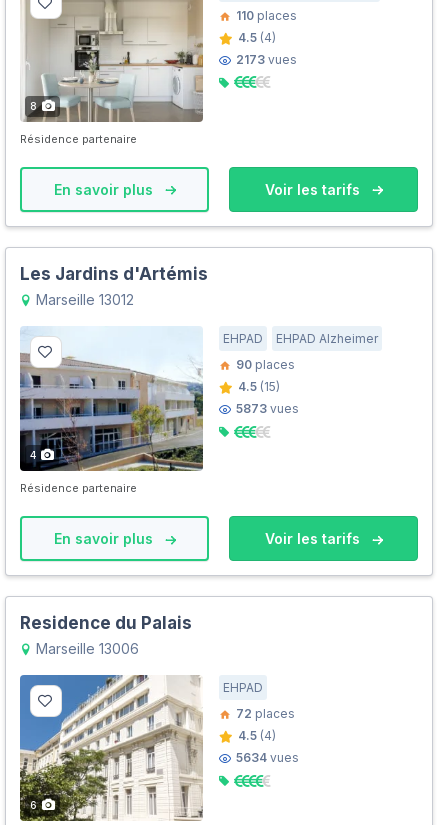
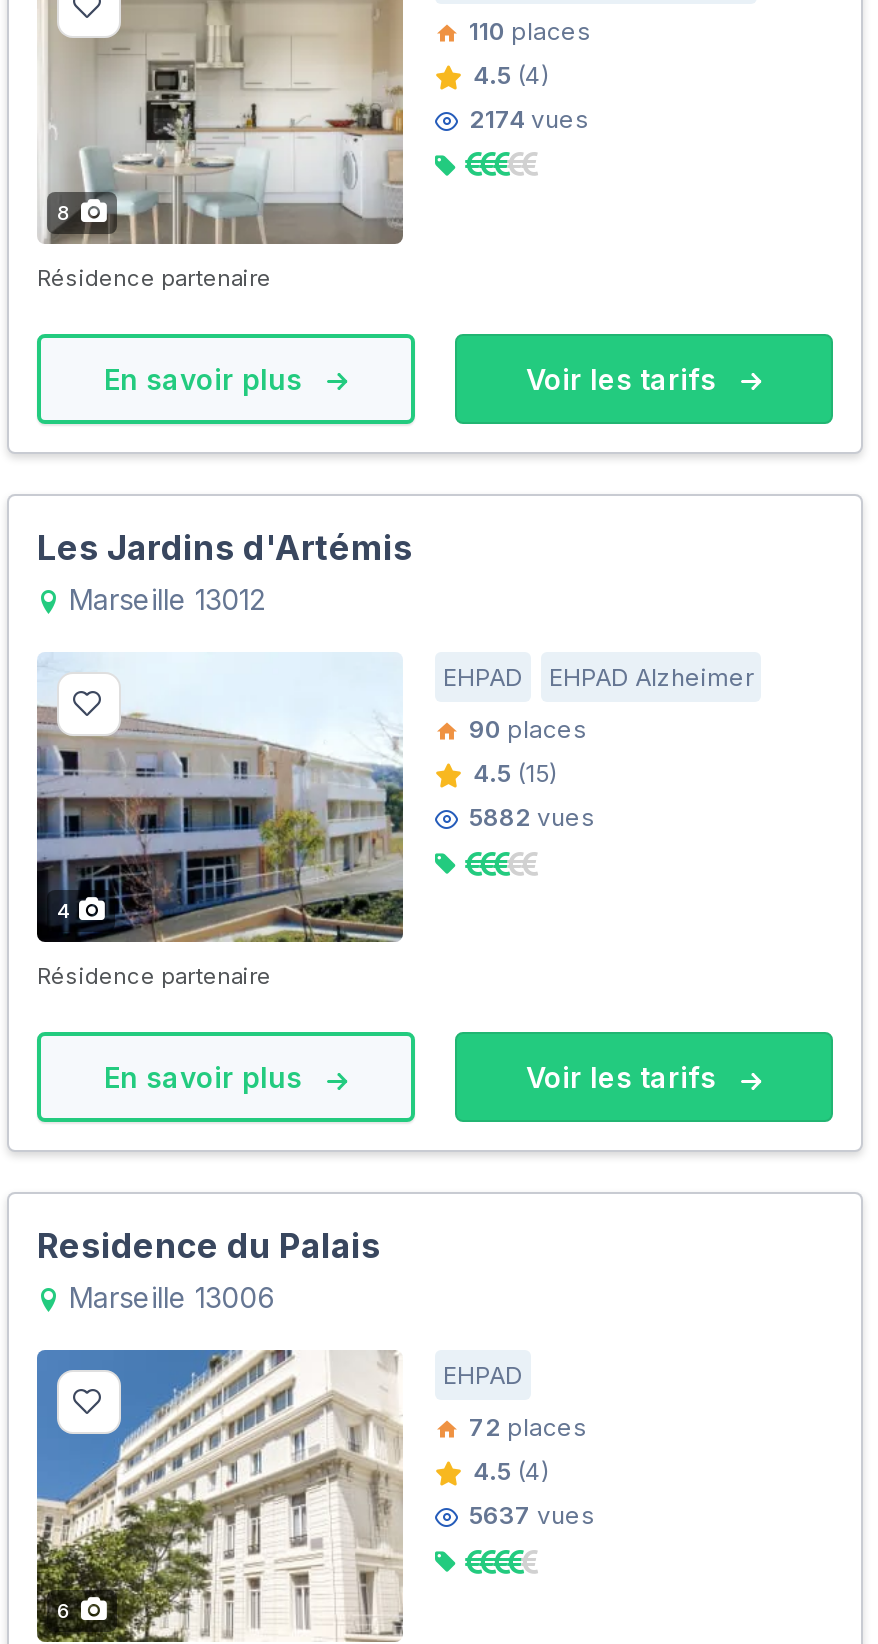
[236,52,297,67] 2173 vues -> [469,104,589,134] 2174 vues
[236,401,299,416] 5873 vues -> [469,802,595,832] 5882 vues
[236,750,299,765] 5634 vues -> [469,1501,595,1531] 5637 vues

